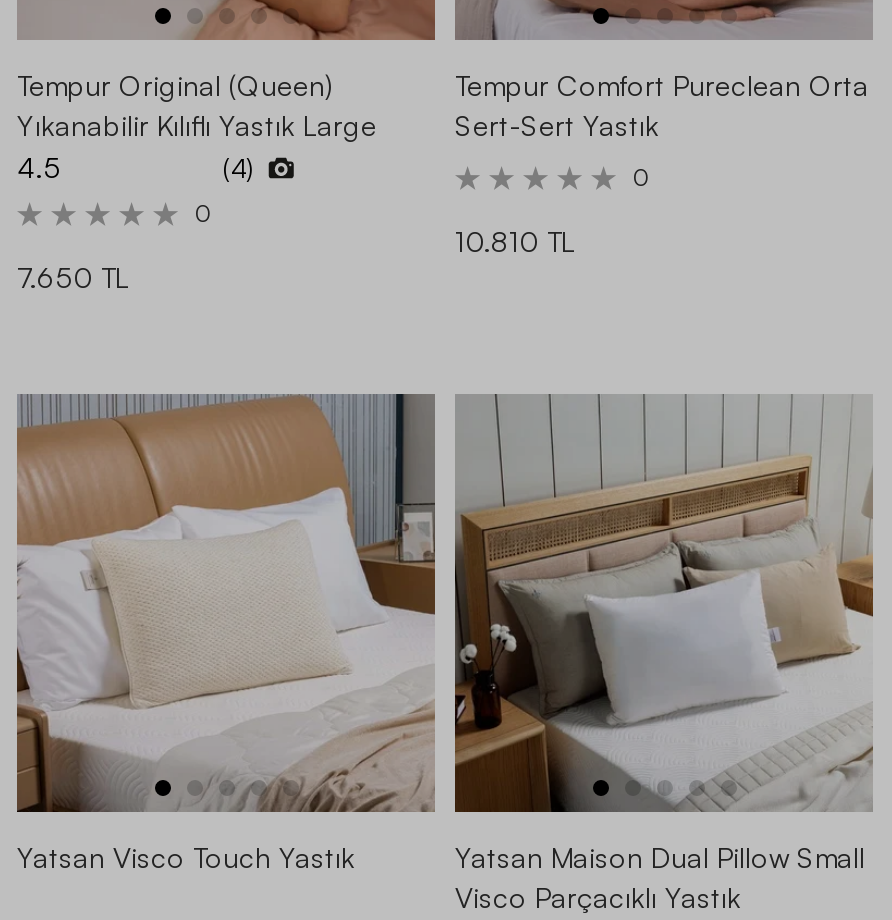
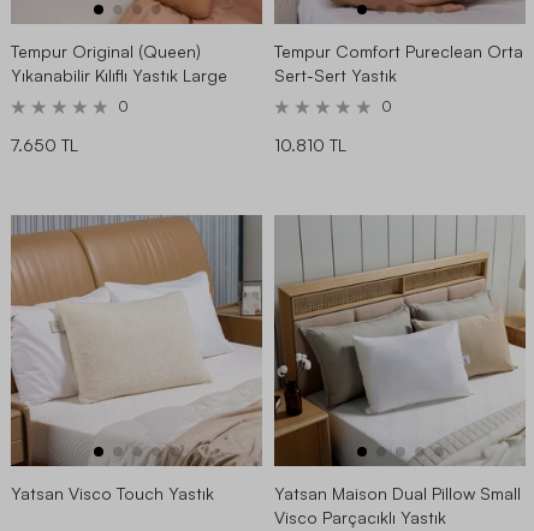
[17,150,255,184] 4.5 | (4) -> none

